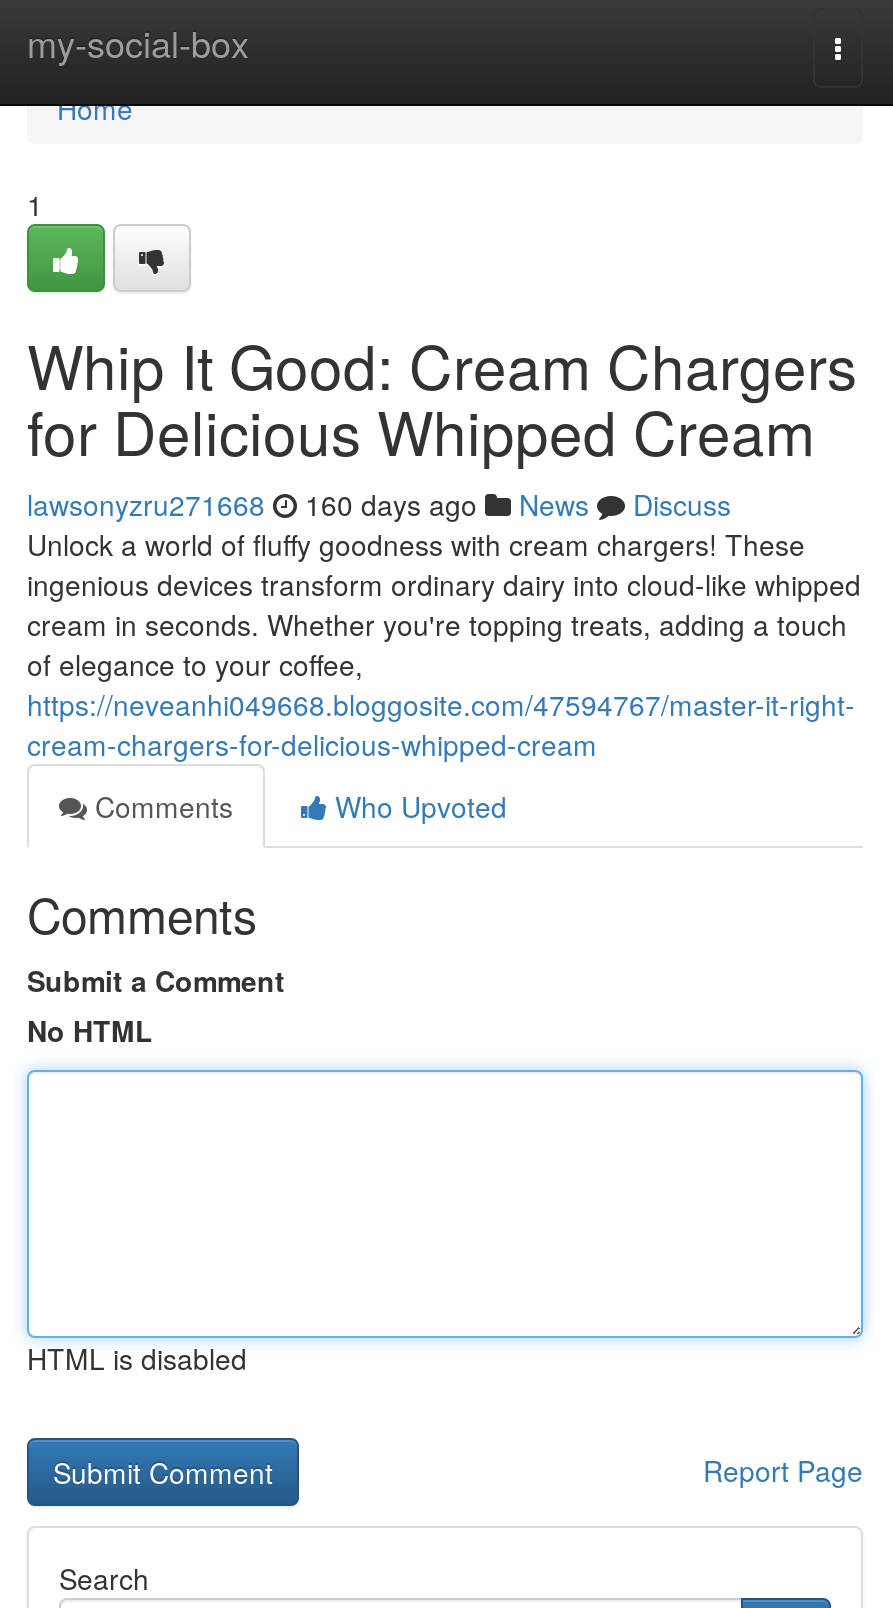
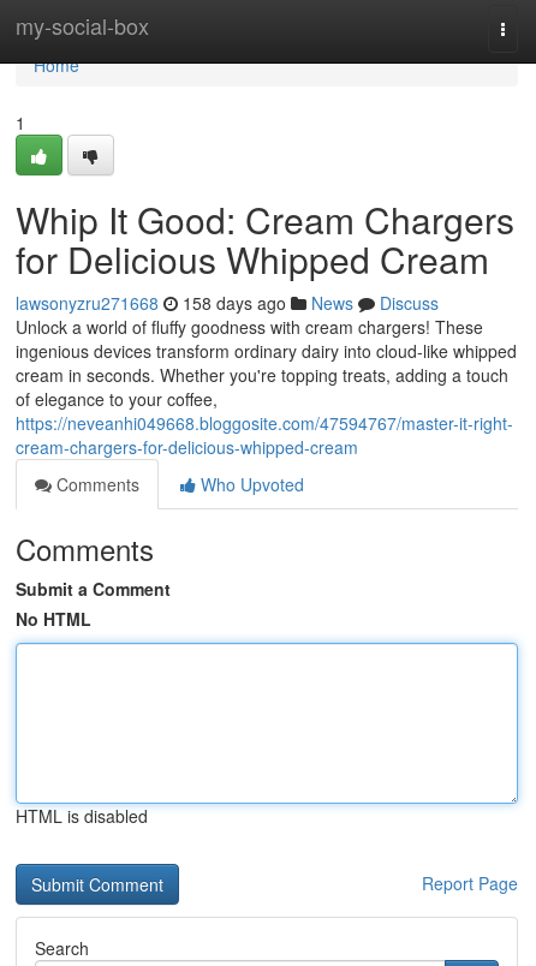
[27,484,731,524] lawsonyzru271668 160 days ago News Discuss -> [16,291,439,315] lawsonyzru271668 158 days ago News Discuss

